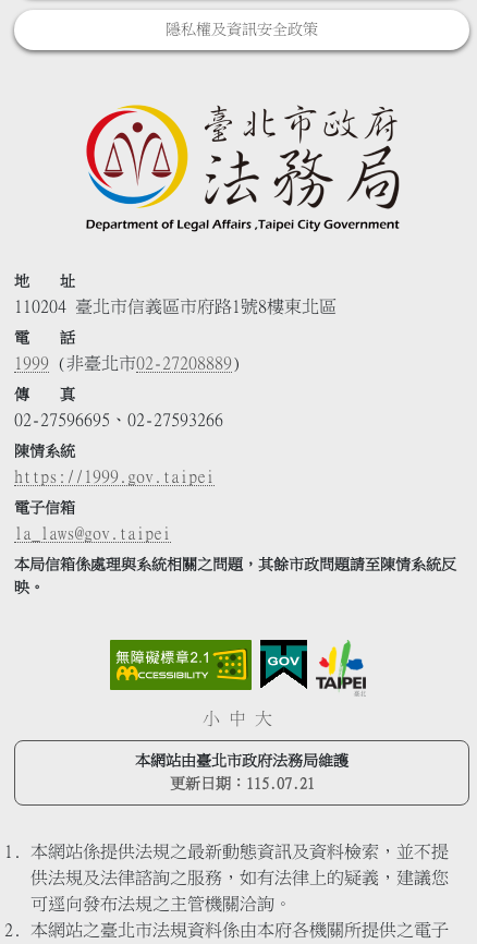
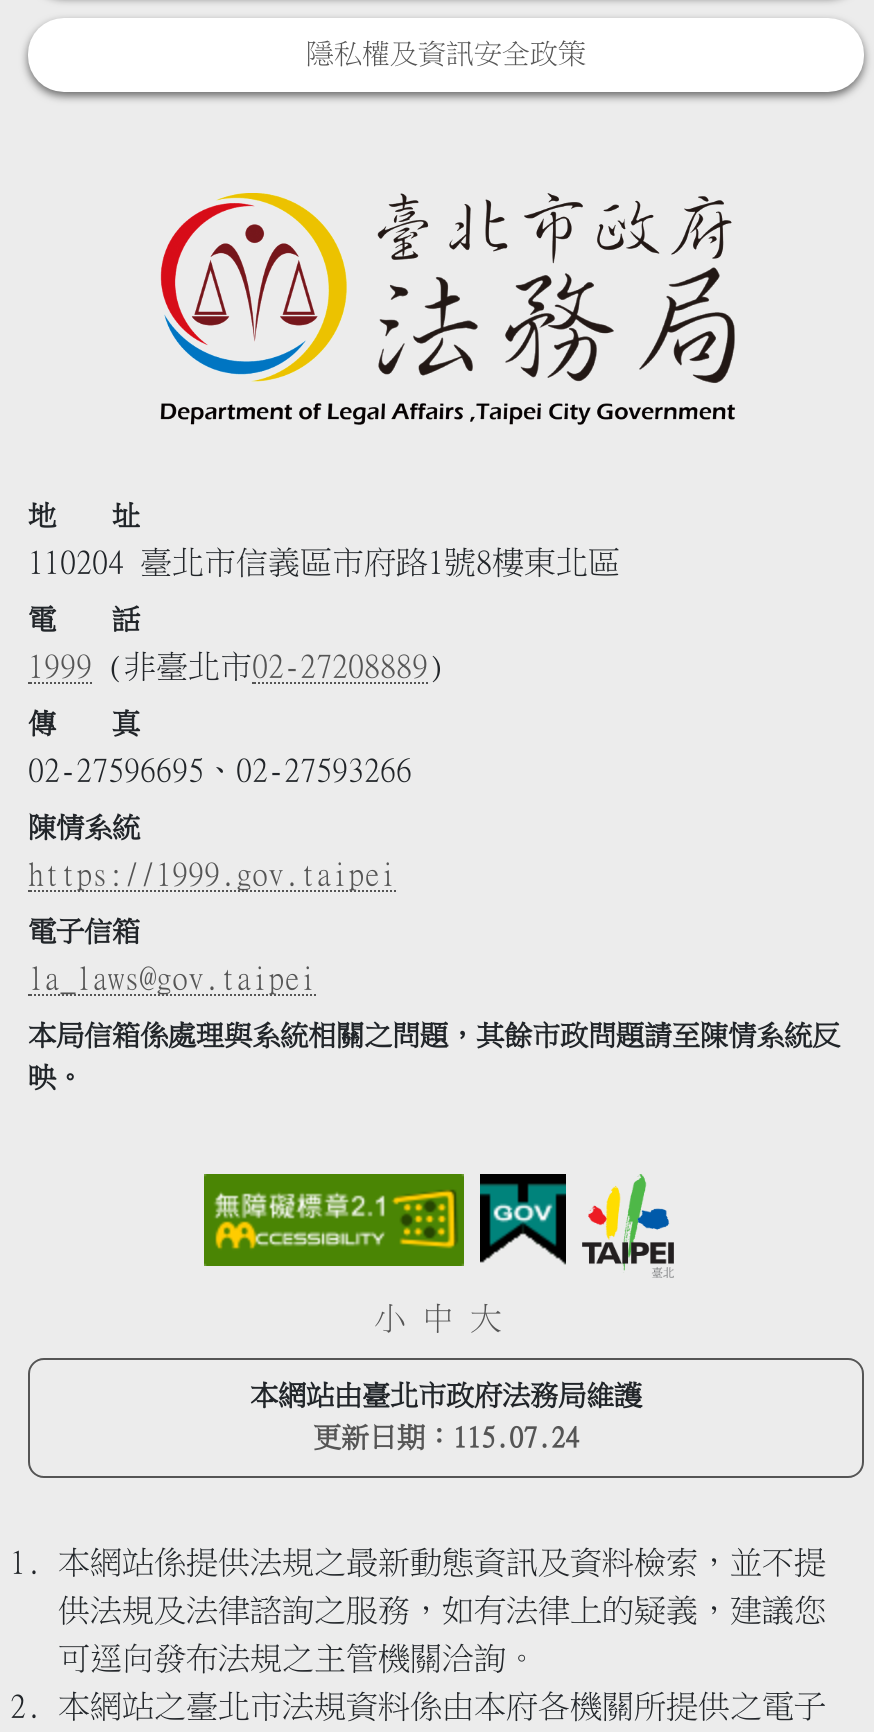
[169,777,314,792] 更新日期：115.07.21 -> [313,1425,579,1453] 更新日期：115.07.24

